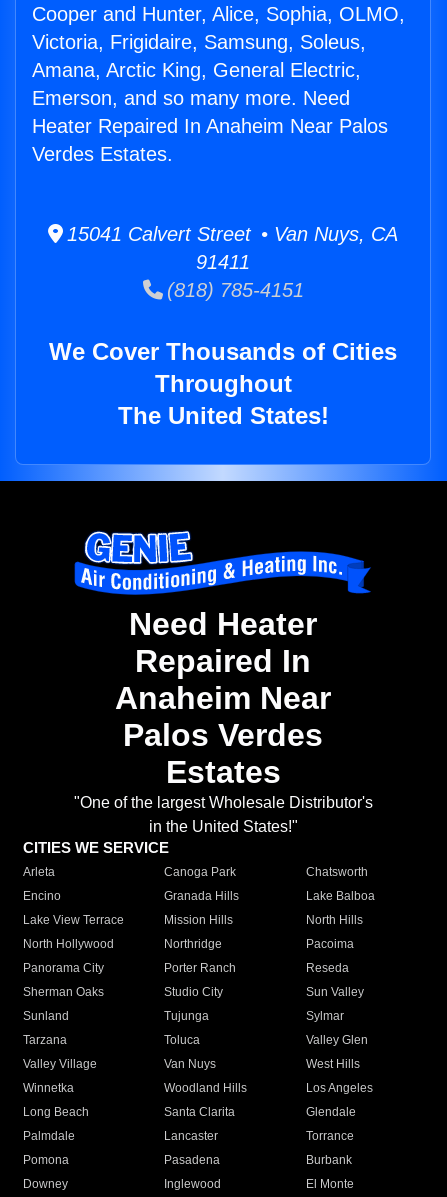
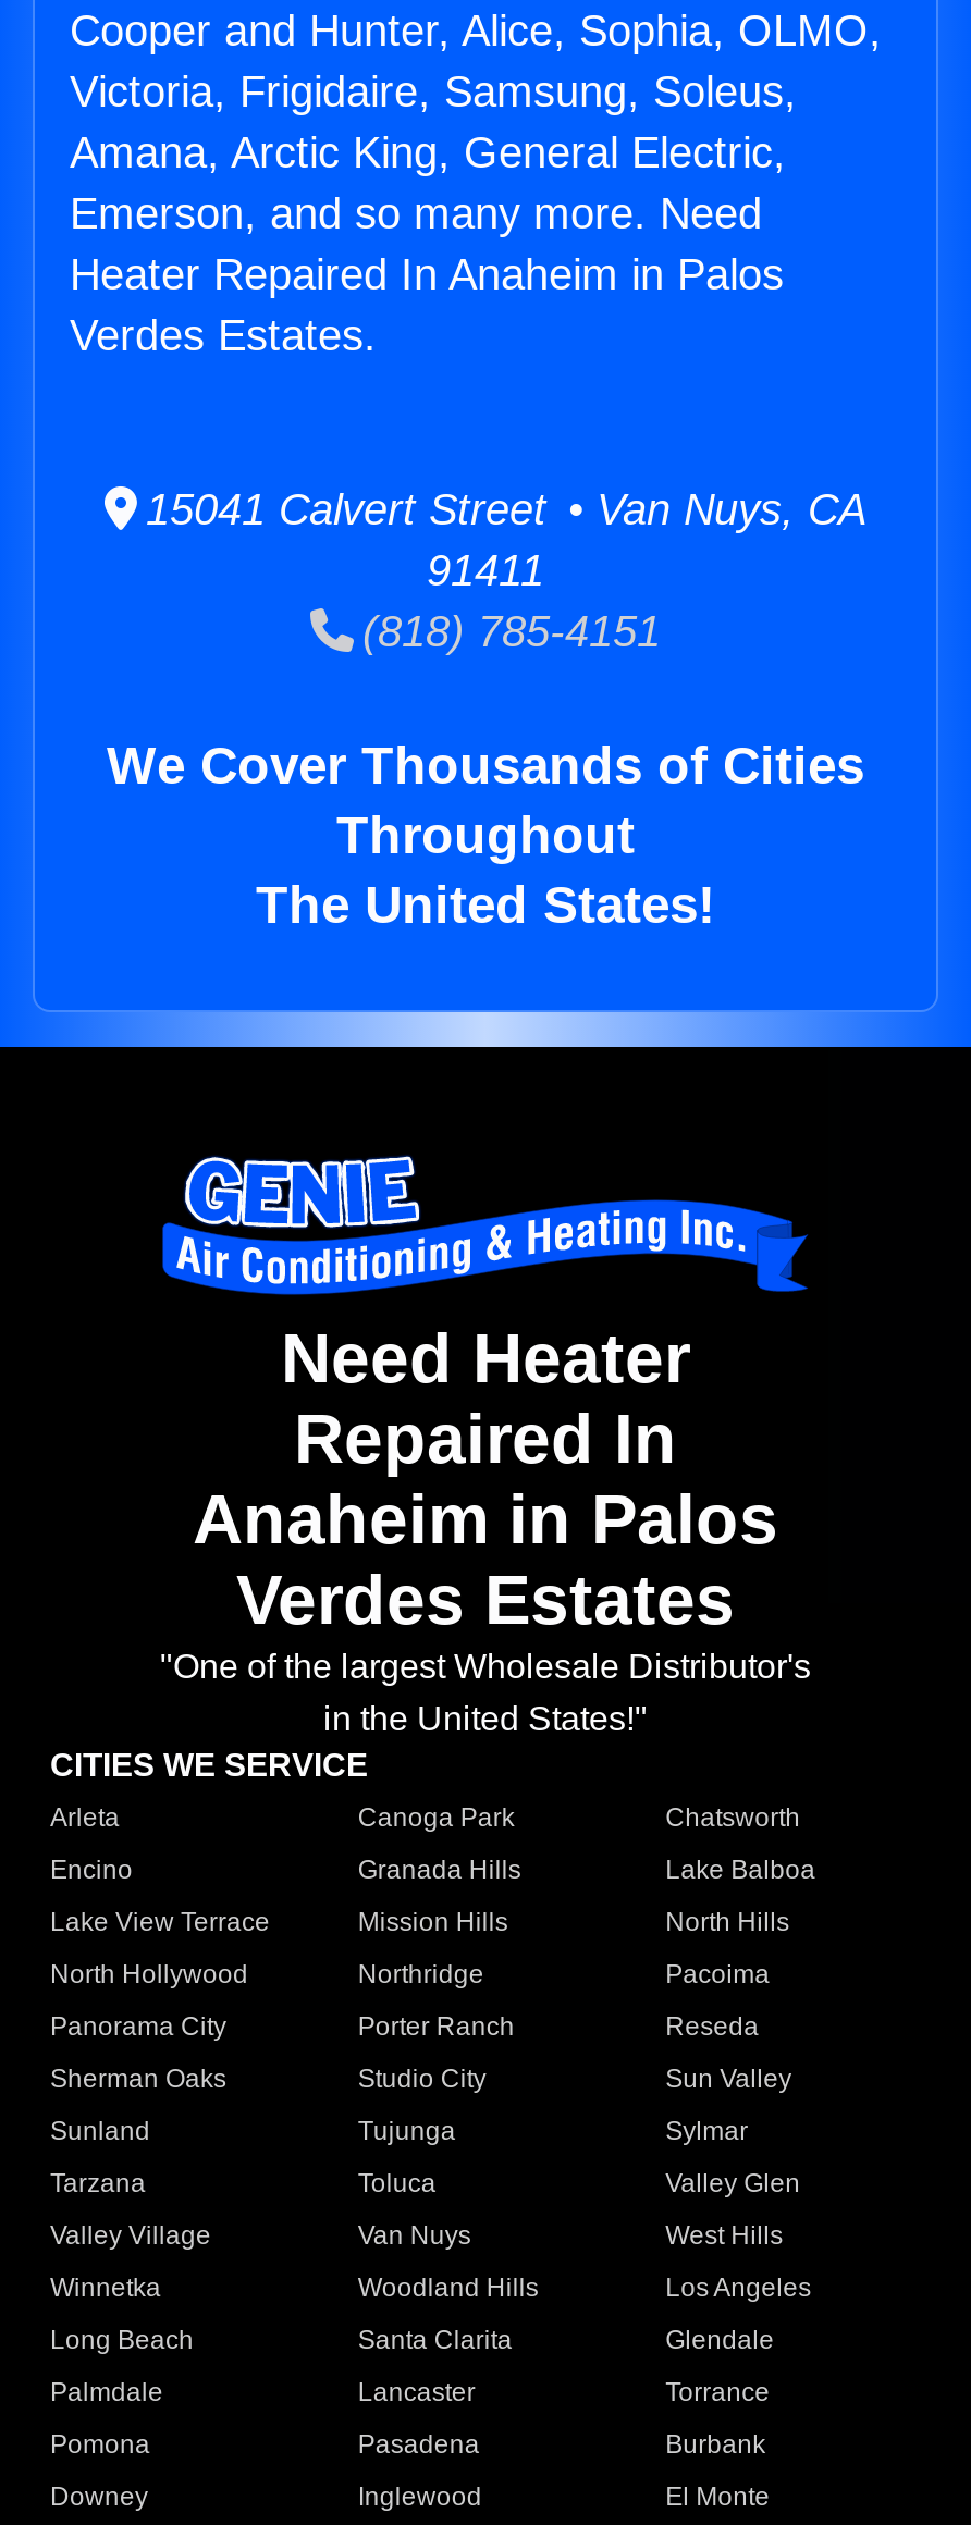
[32,115,388,137] Heater Repaired In Anaheim Near Palos -> [70,251,784,298] Heater Repaired In Anaheim in Palos
[115,680,331,790] Anaheim Near | Palos Verdes | Estates -> [193,1481,778,1640] Anaheim in Palos | Verdes Estates

